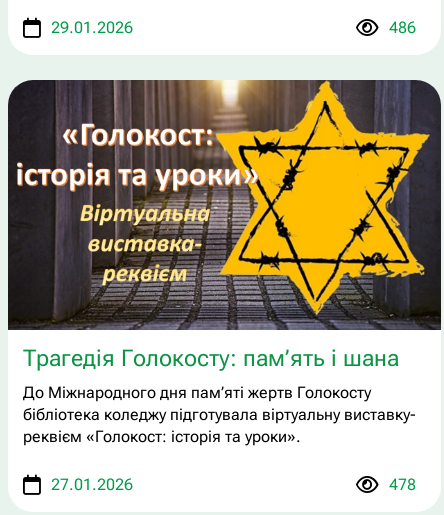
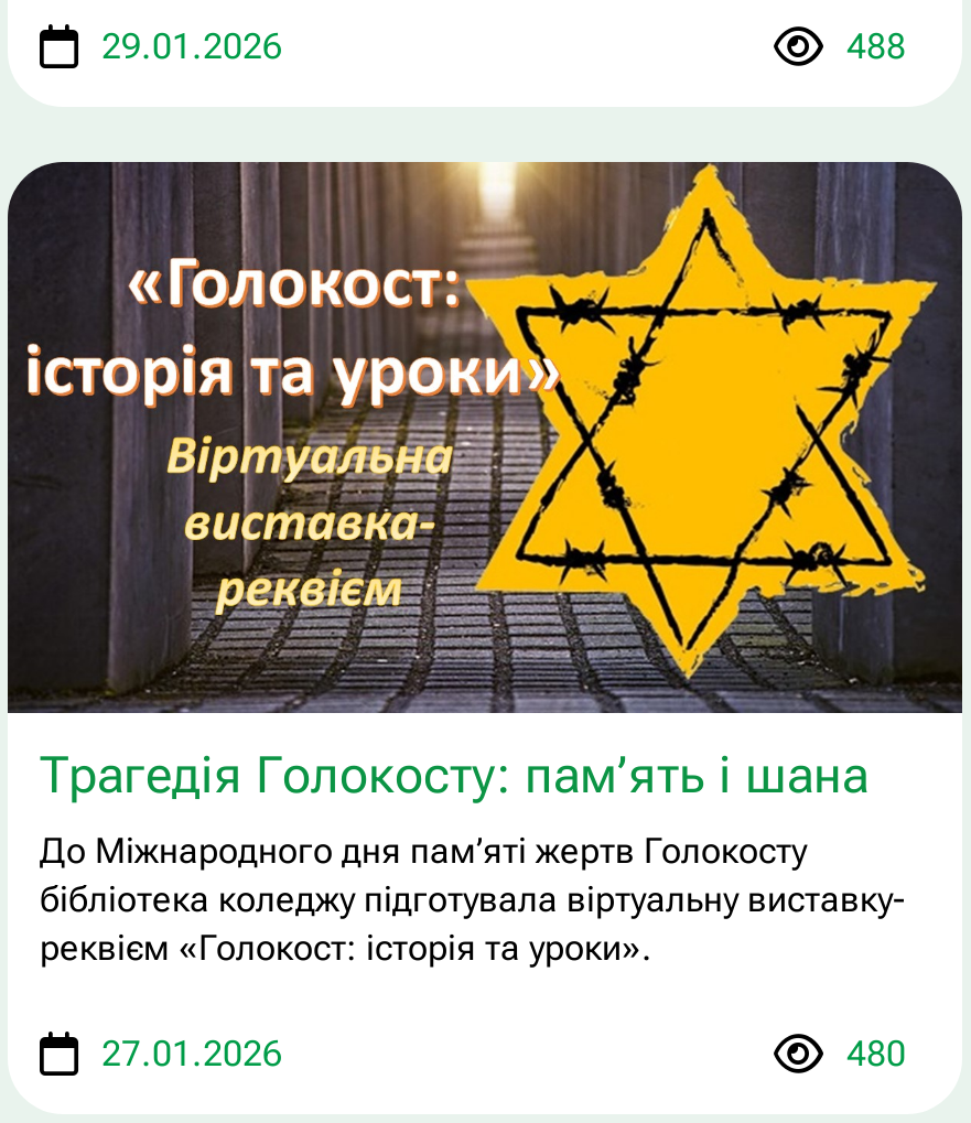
[388,17,415,36] 486 -> [846,24,906,66] 488
[388,474,415,493] 478 -> [846,1032,906,1073] 480

